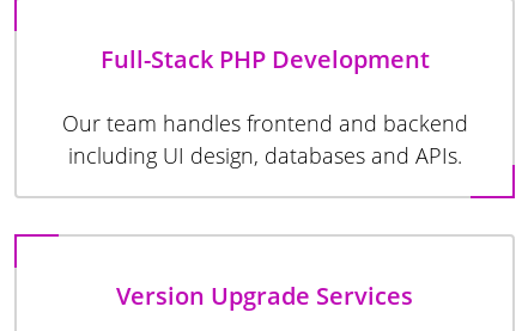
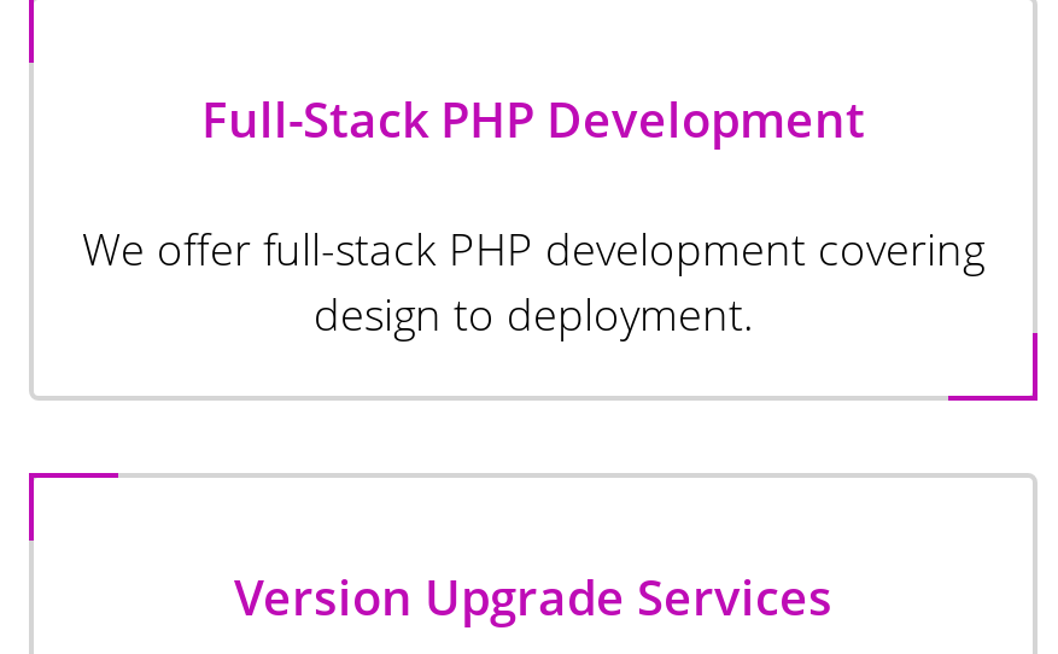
[62,109,468,170] Our team handles frontend and backend | including UI design, databases and APIs. -> [82,220,984,343] We offer full-stack PHP development covering | design to deployment.

